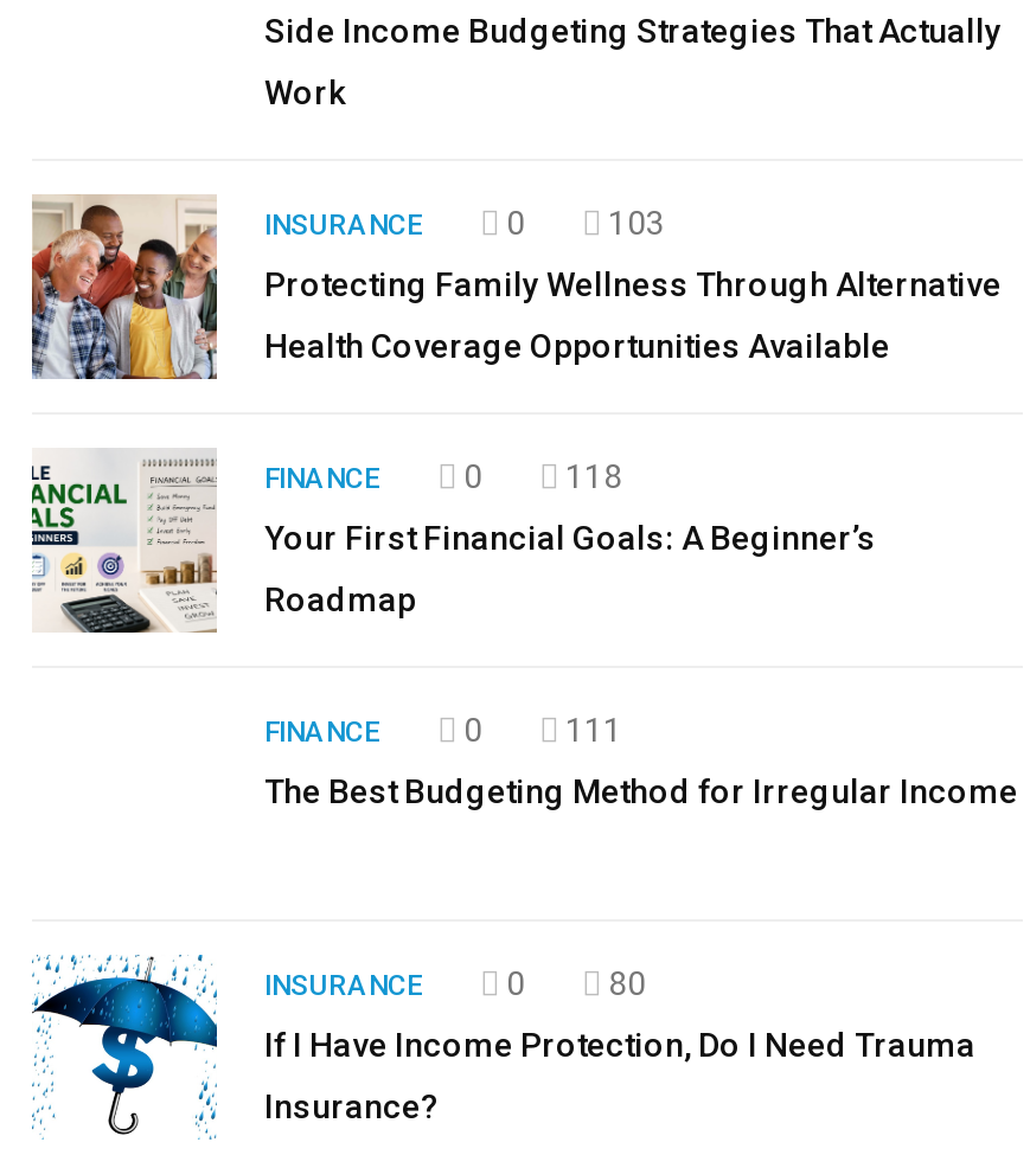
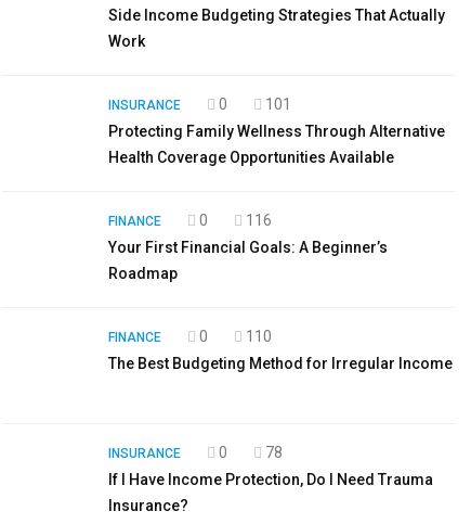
[30,192,219,381] [image] -> none
[499,204,665,242] 0 103 -> [215,95,291,113] 0 101
[30,448,219,635] [image] -> none
[456,457,622,495] 0 118 -> [196,212,272,229] 0 116
[456,711,622,749] 0 111 -> [196,328,272,345] 0 110
[32,952,219,1140] [image] -> none
[499,964,646,1002] 0 80 -> [215,444,283,461] 0 78

